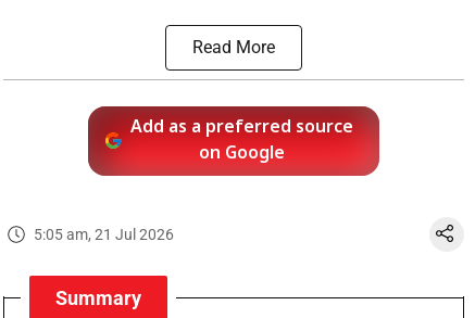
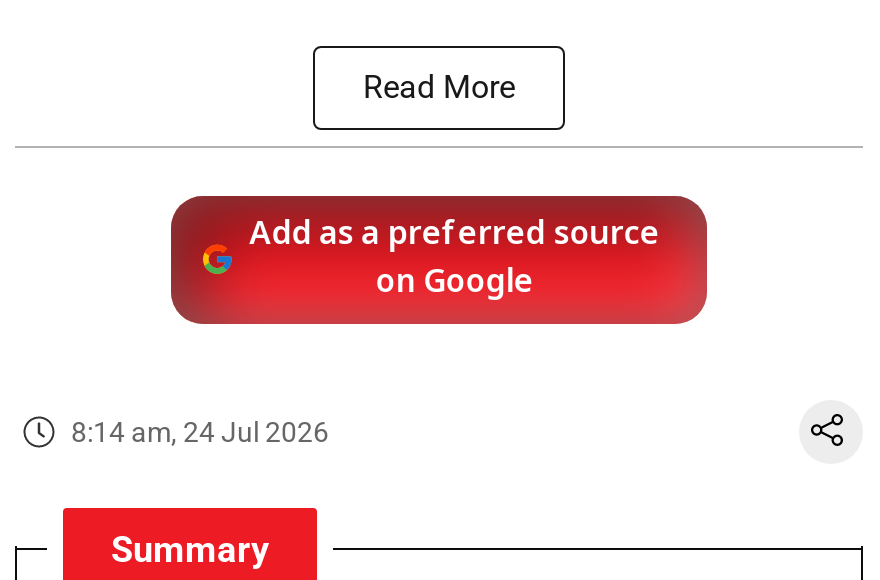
[34,225,174,243] 5:05 am, 21 Jul 2026 -> [71,415,329,447] 8:14 am, 24 Jul 2026

